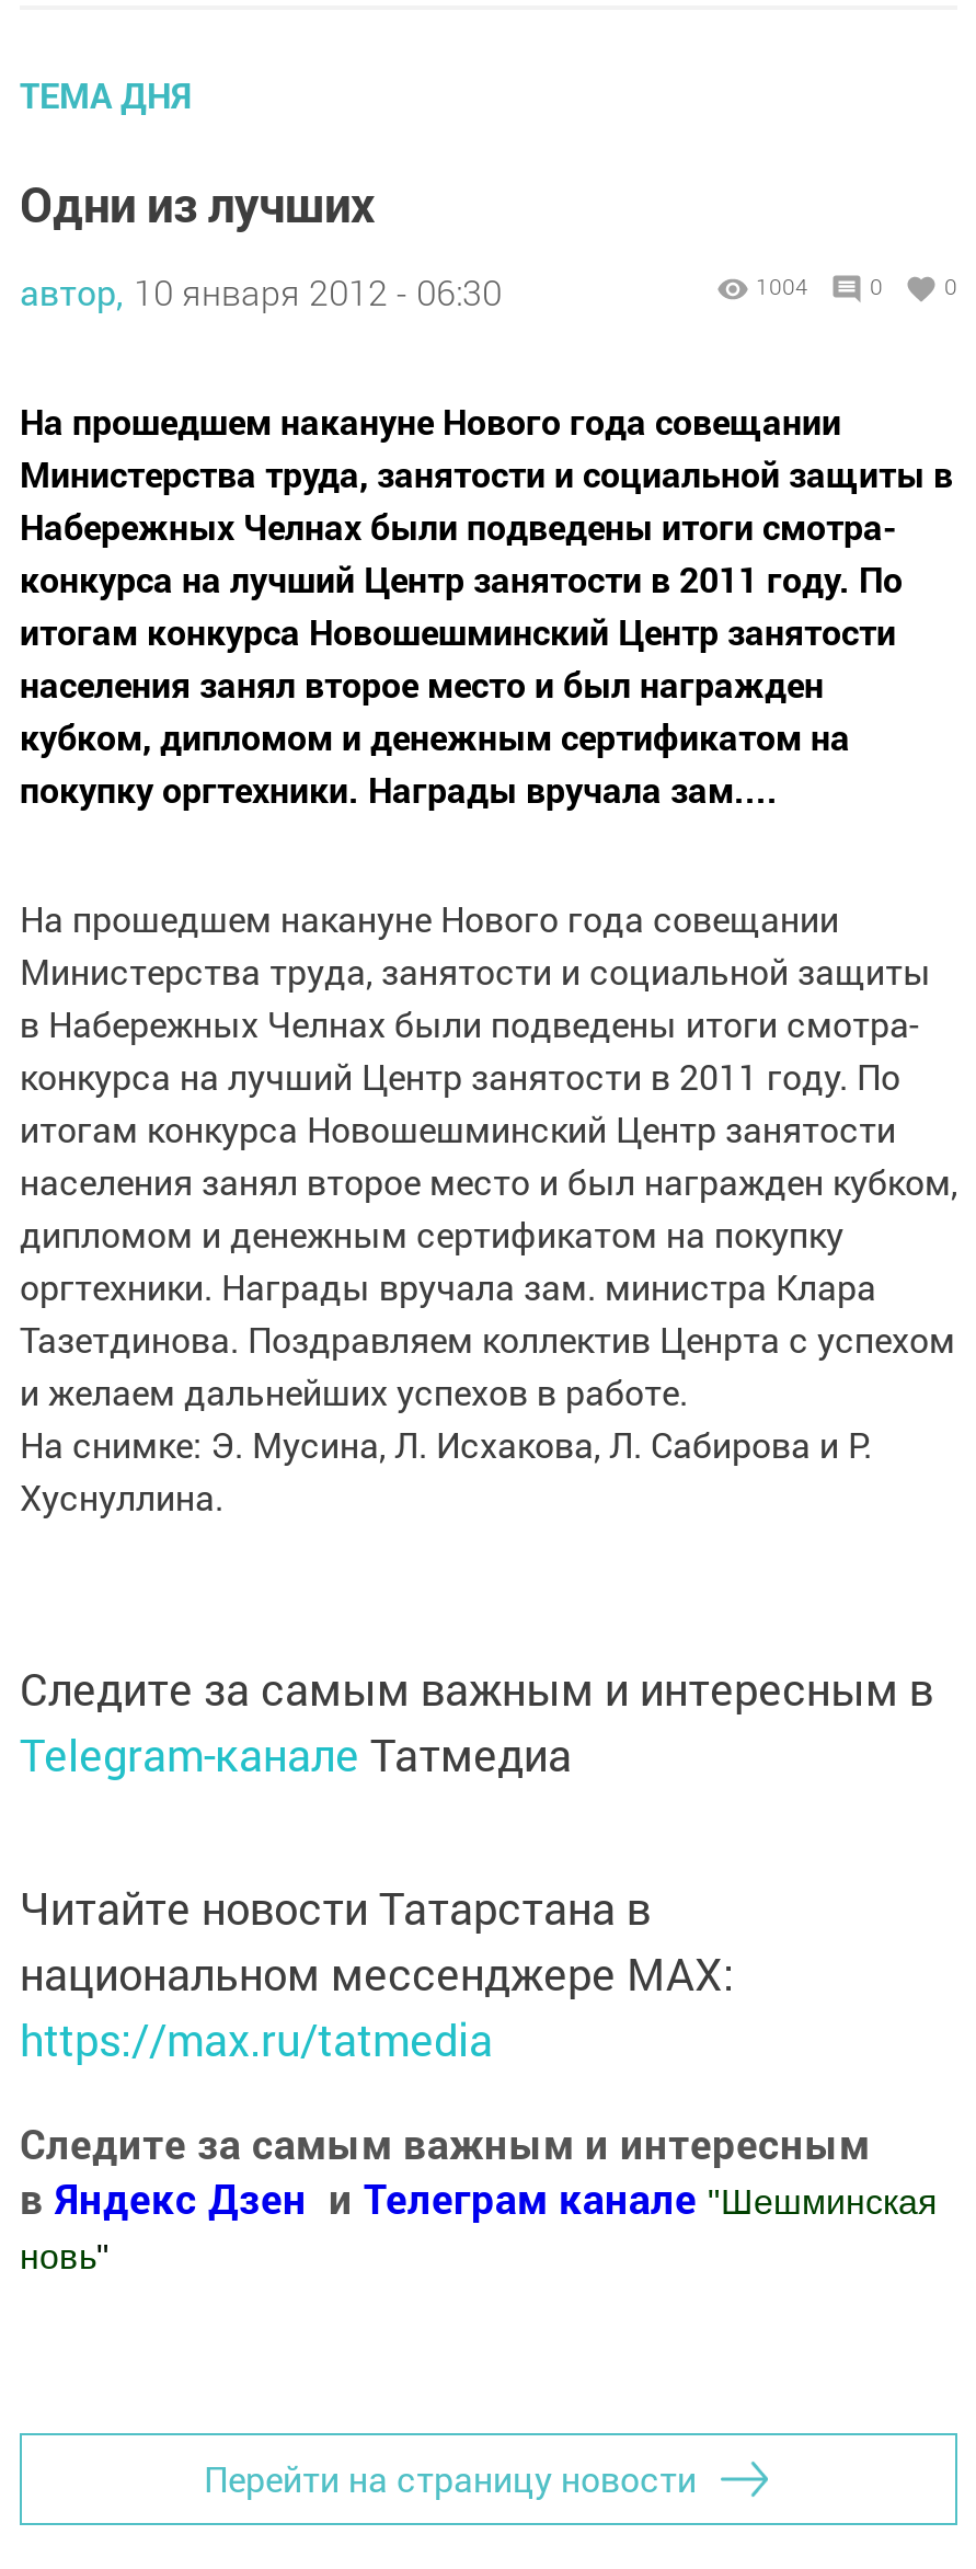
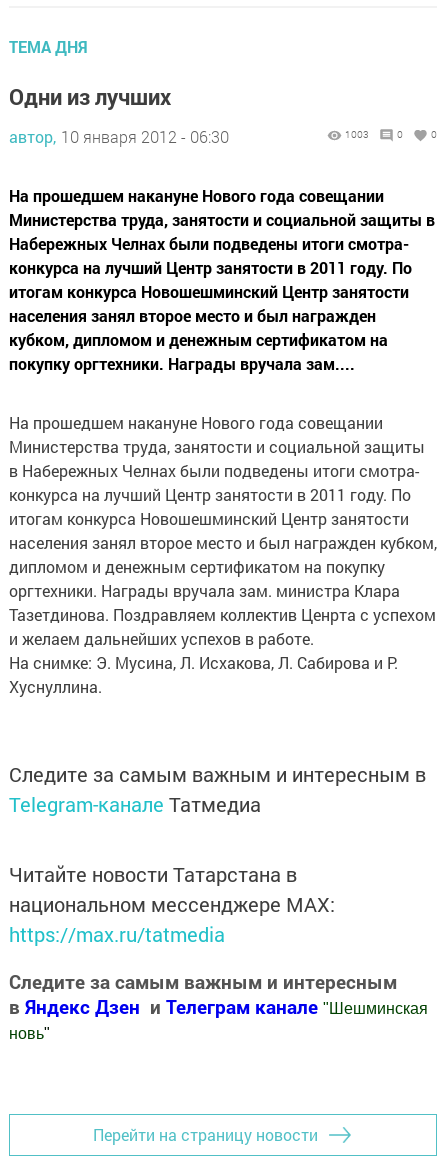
[756,273,808,301] 1004 -> [345,128,369,141] 1003

